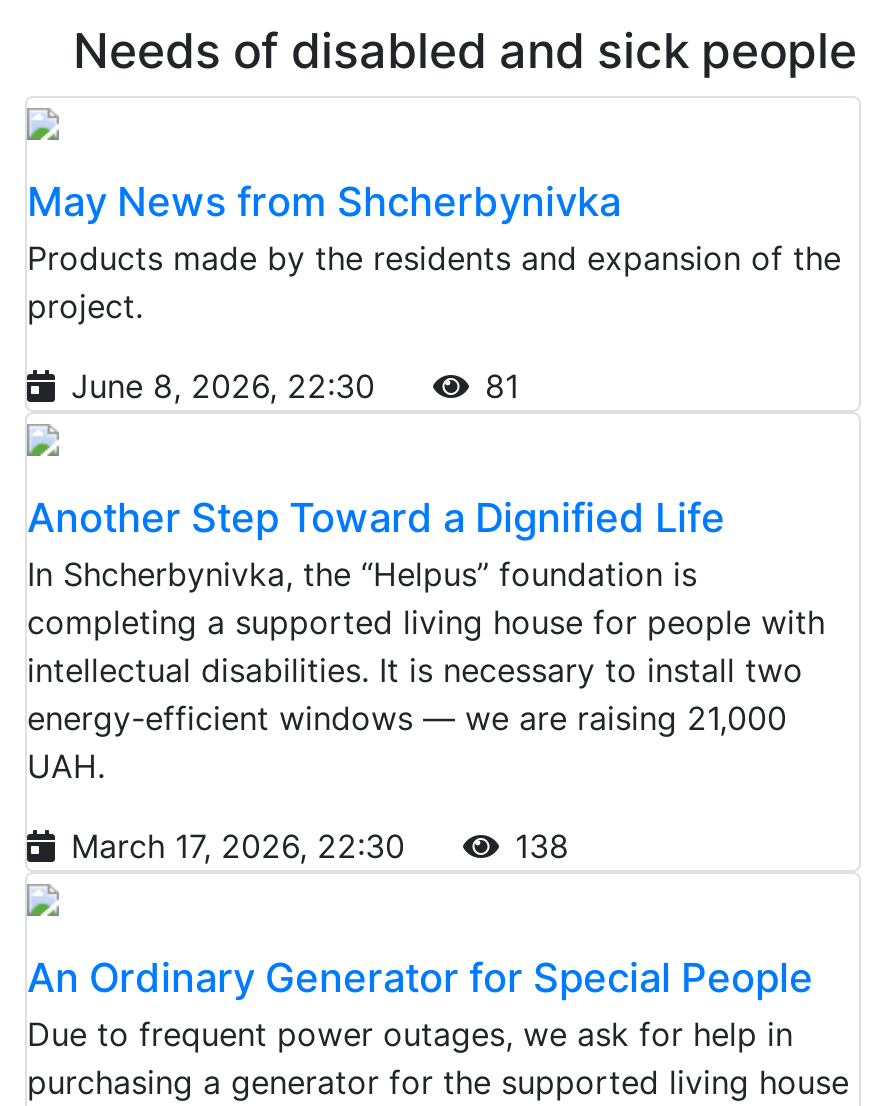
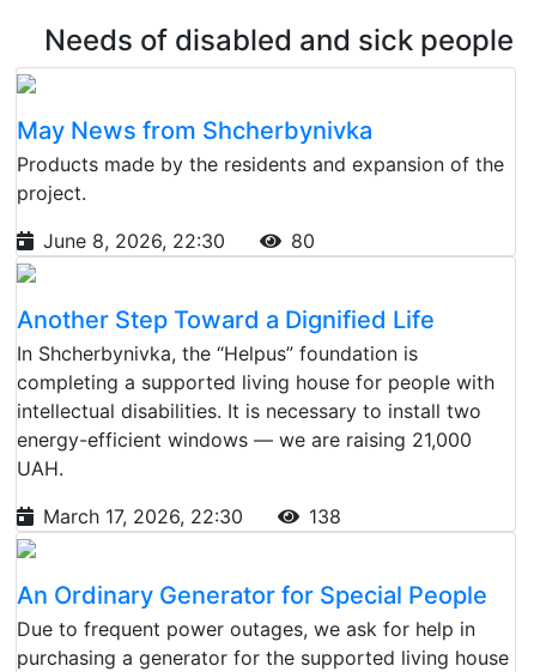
[485,365,519,405] 81 -> [291,228,315,252] 80

